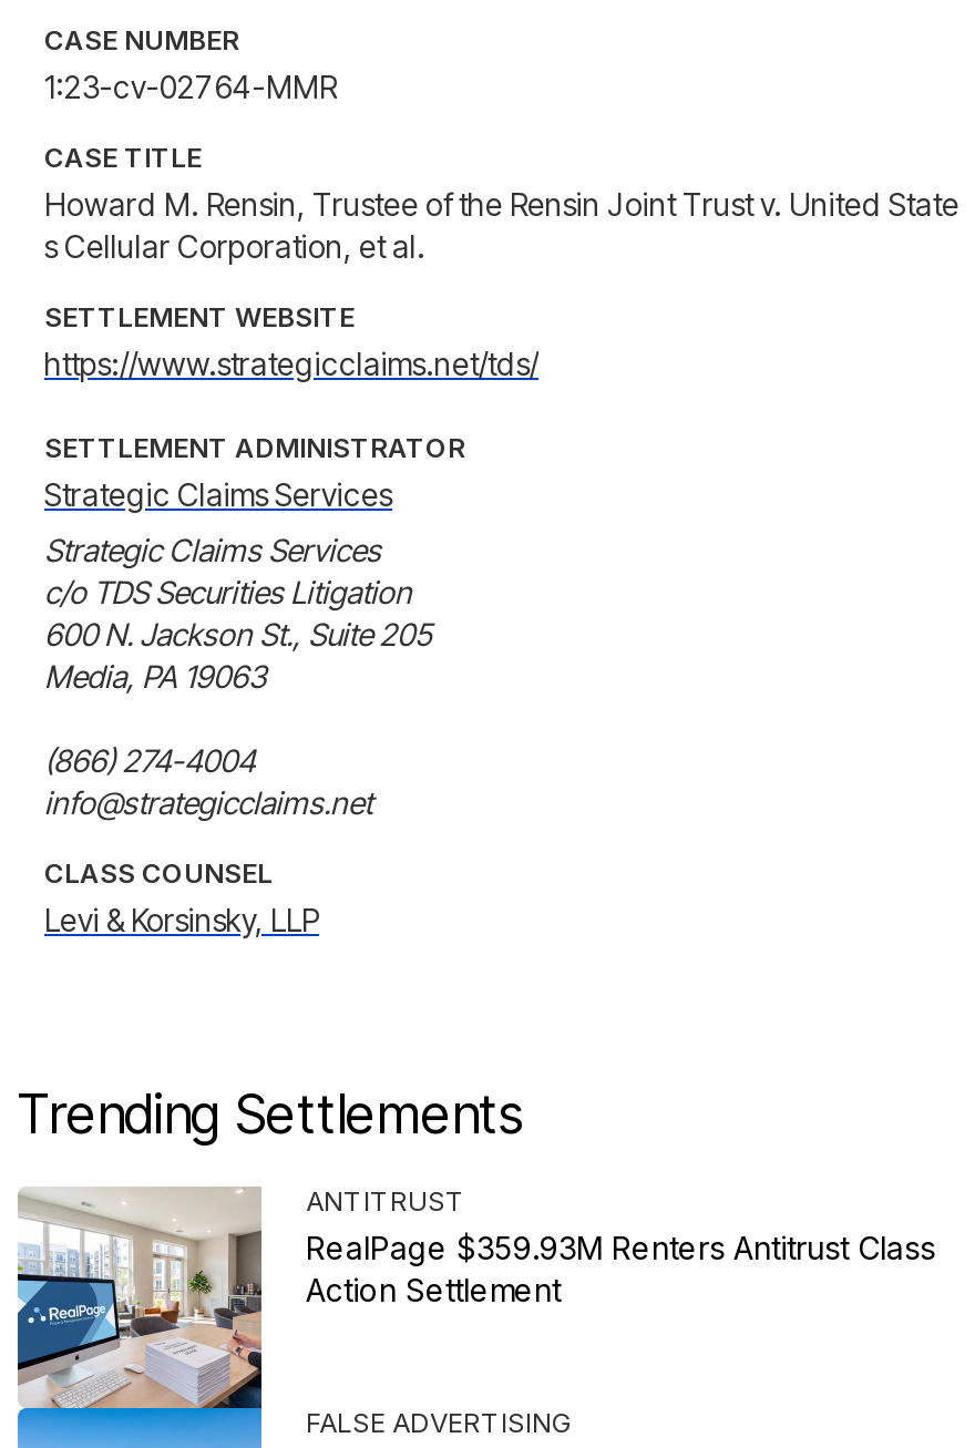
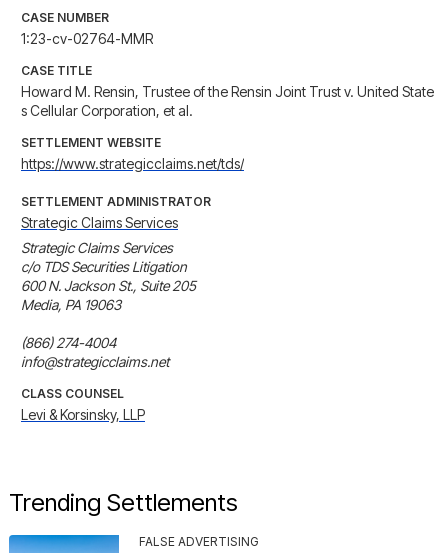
[16,1185,935,1410] [image] | ANTITRUST | RealPage $359.93M Renters Antitrust Class | Action Settlement -> none

